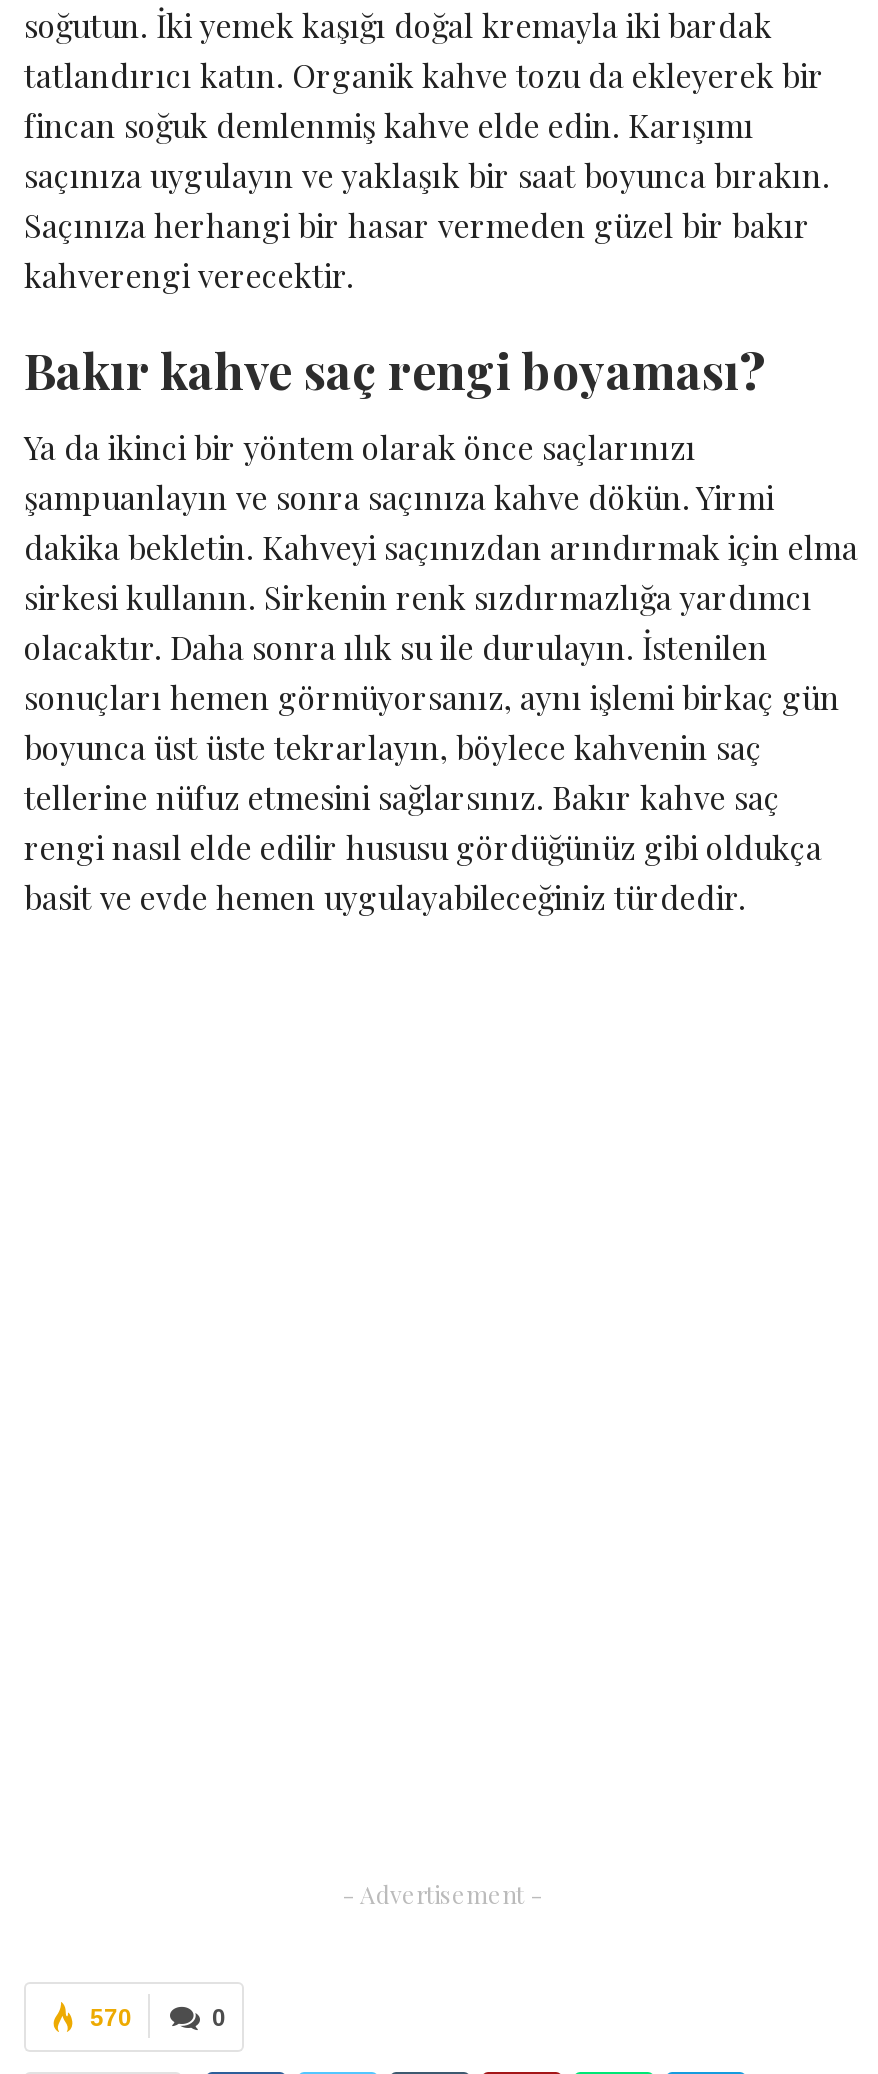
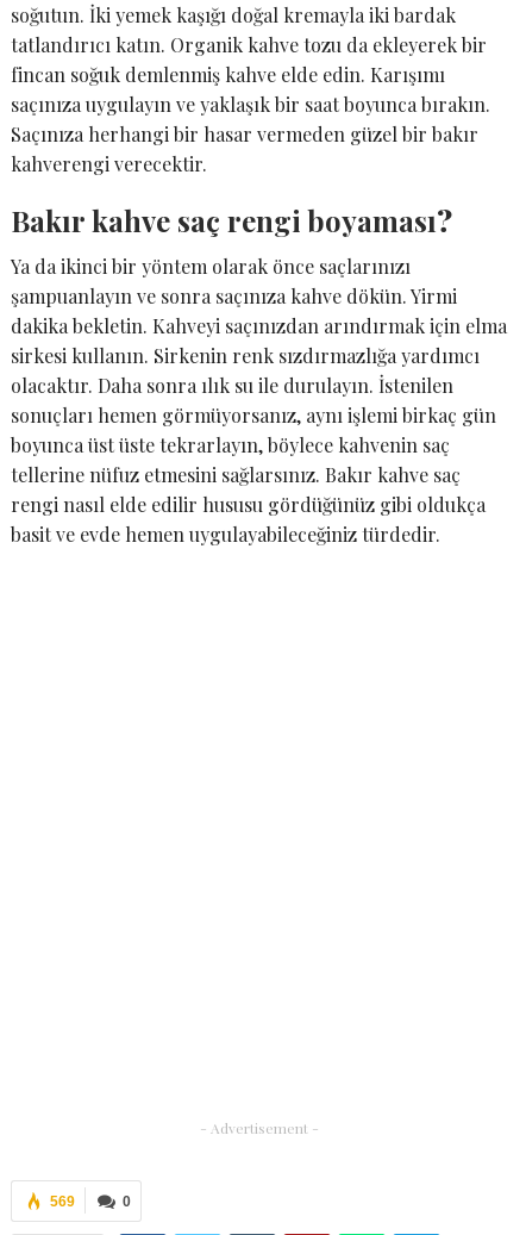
[90,2004,132,2032] 570 -> [50,1193,75,1210] 569

